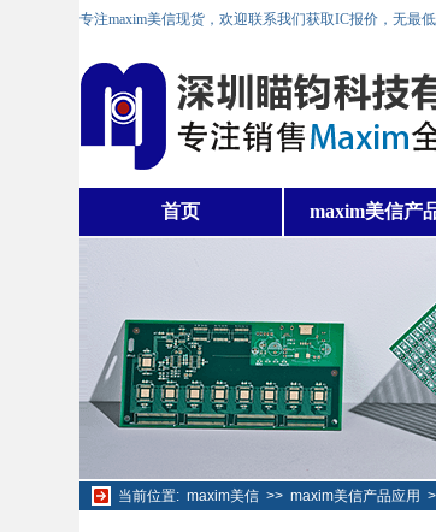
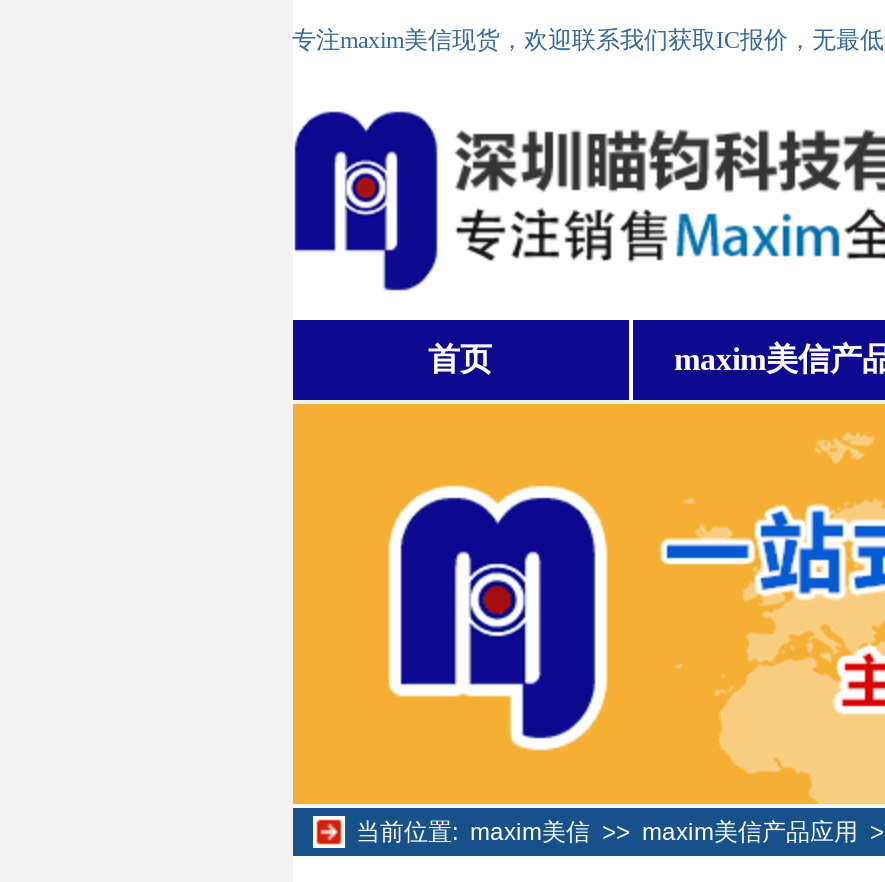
[79,237,432,480] [image] -> [291,402,879,806] [image]

